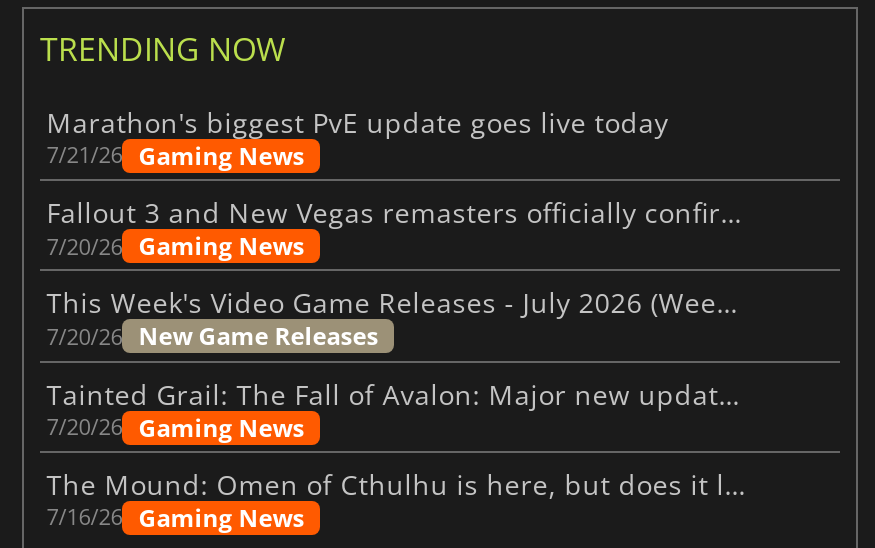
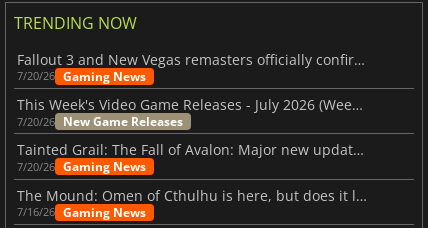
[46,103,668,173] Marathon's biggest PvE update goes live today | 7/21/26 Gaming News -> none

